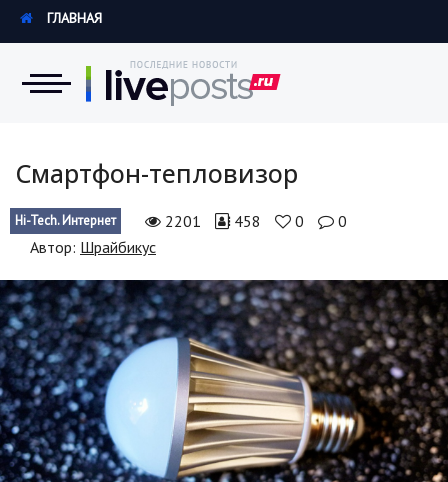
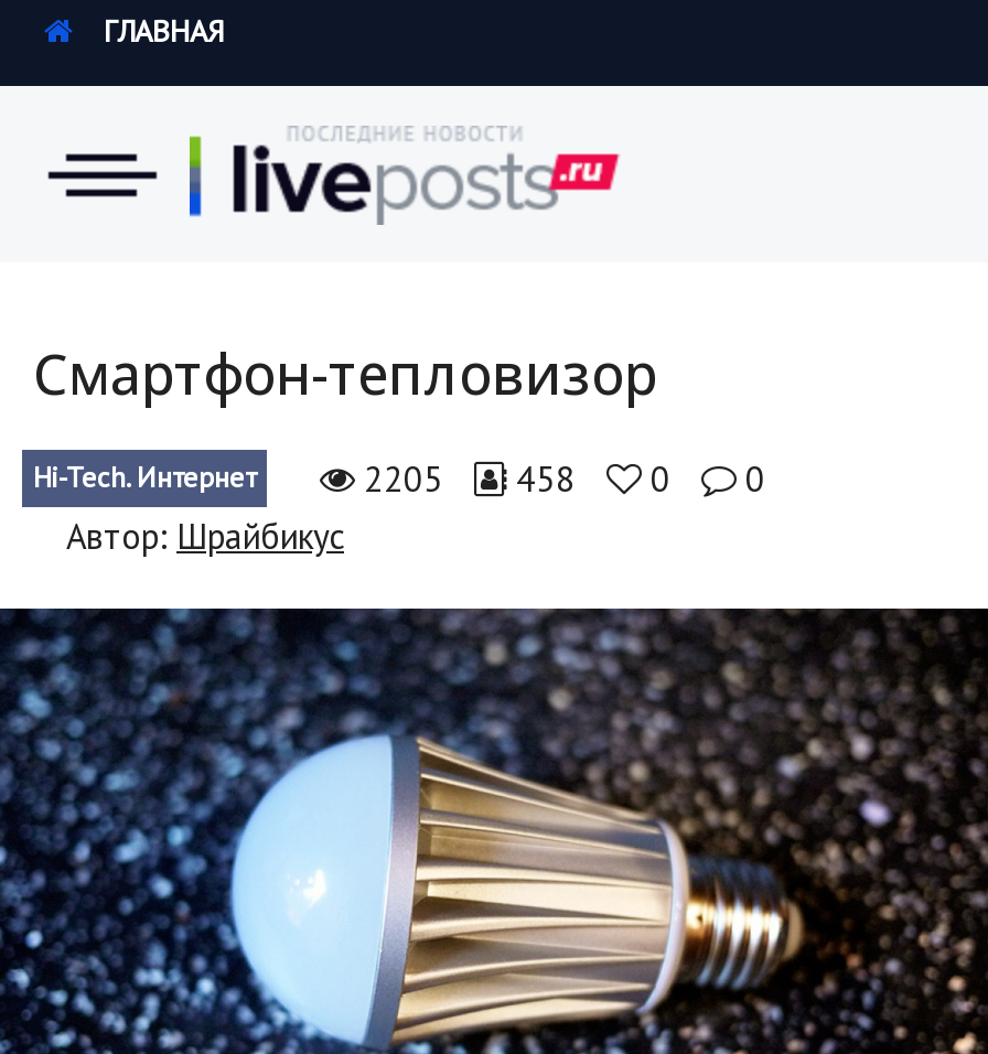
[161,211,201,231] 2201 -> [355,456,443,501] 2205

